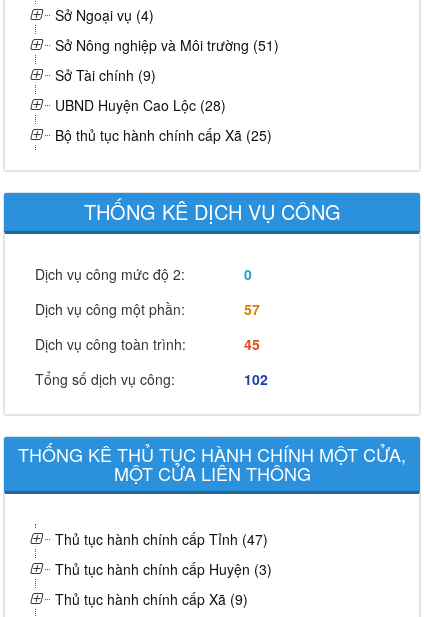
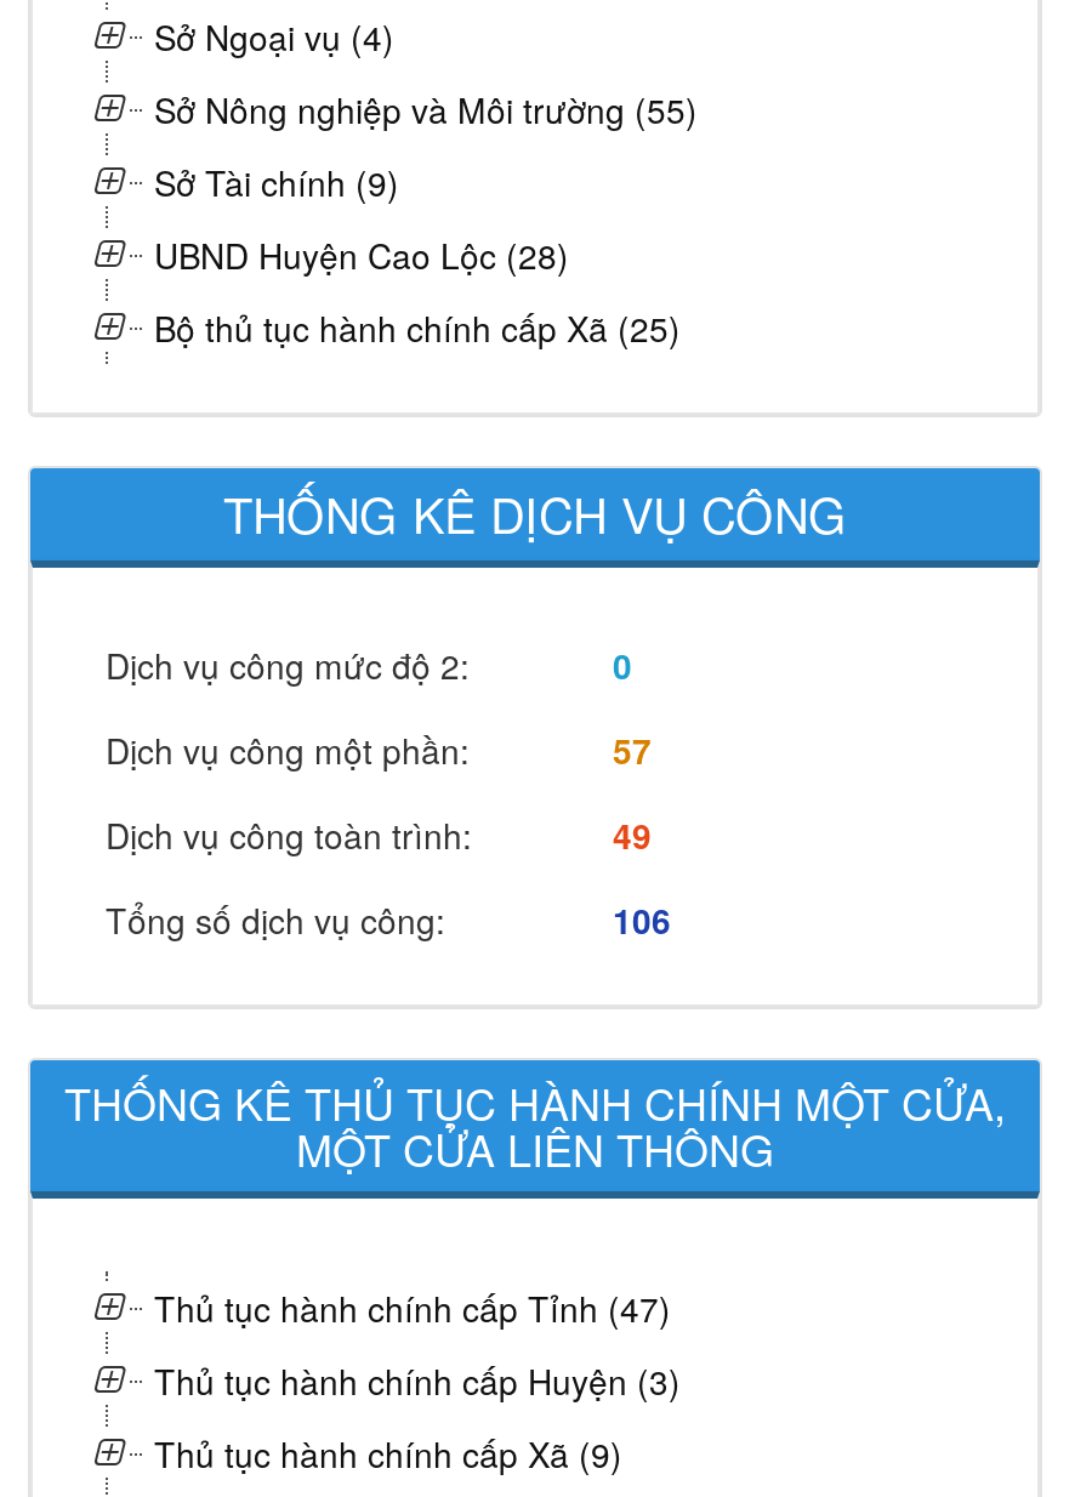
[55,35,279,55] Sở Nông nghiệp và Môi trường (51) -> [154,85,698,133] Sở Nông nghiệp và Môi trường (55)
[244,334,260,354] 45 -> [613,810,652,859] 49
[244,369,268,389] 102 -> [613,895,671,944] 106

